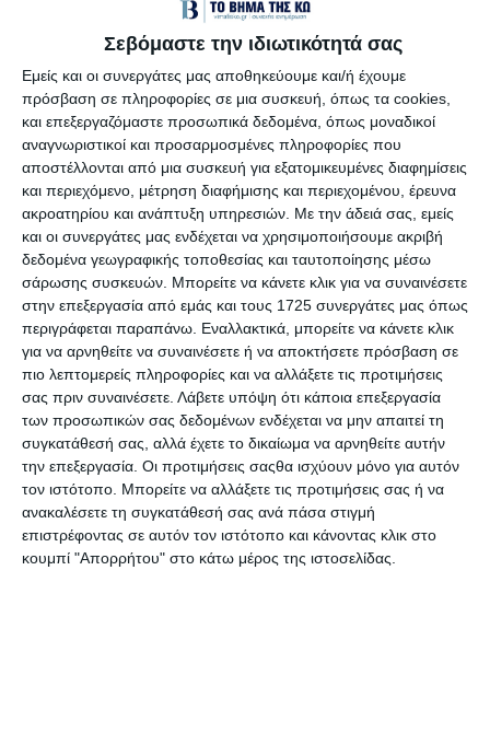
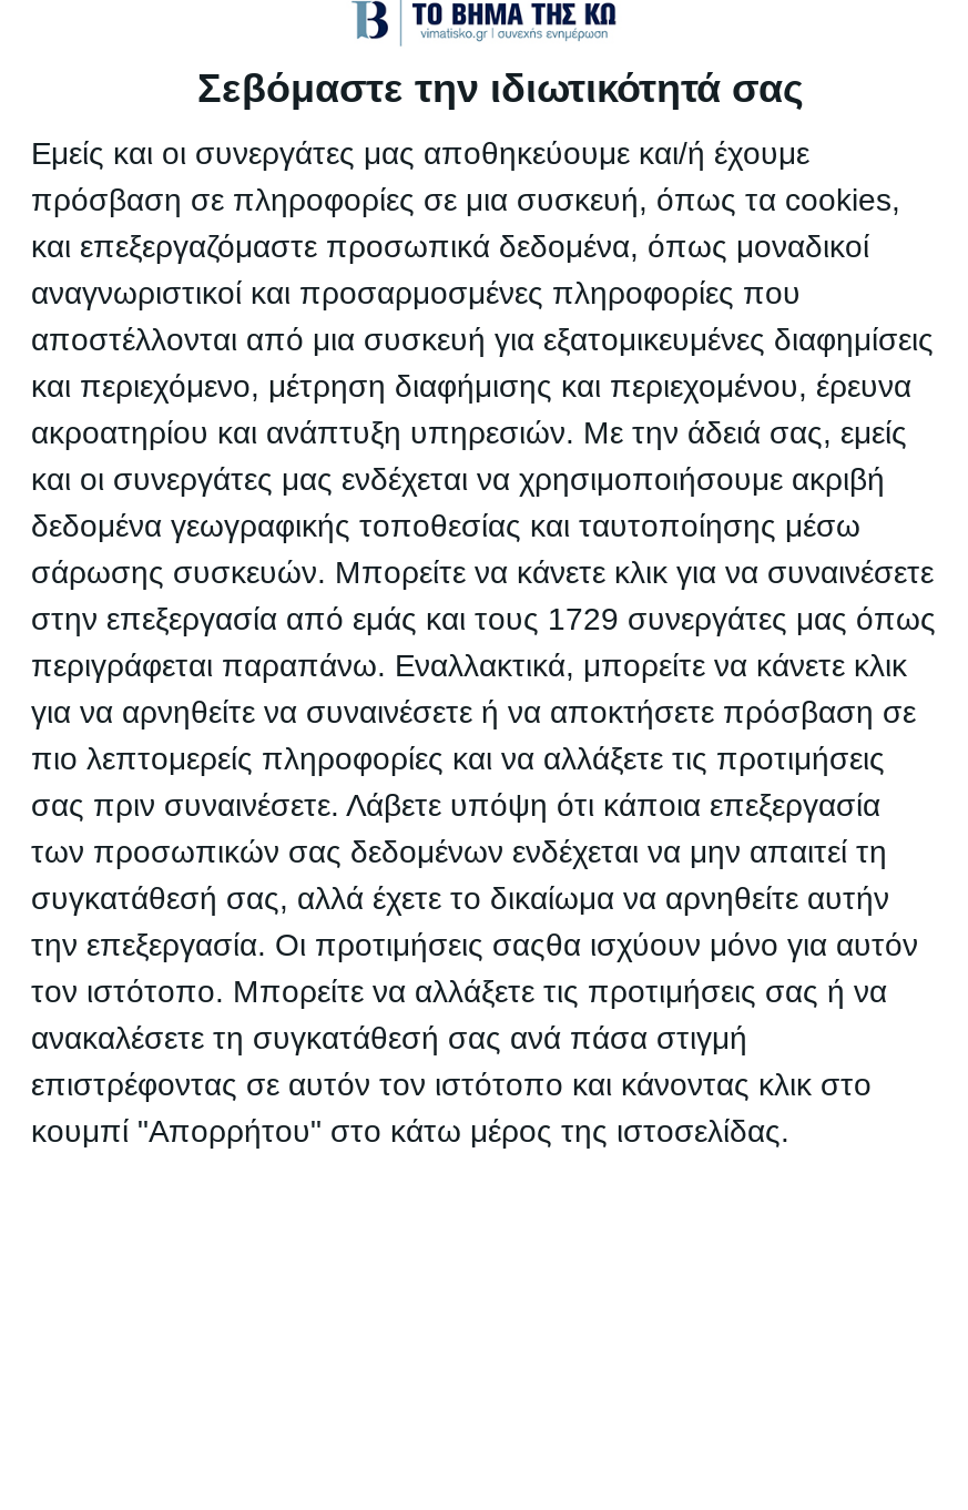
[22,296,468,314] στην επεξεργασία από εμάς και τους 1725 συνεργάτες μας όπως -> [31,601,936,636] στην επεξεργασία από εμάς και τους 1729 συνεργάτες μας όπως

